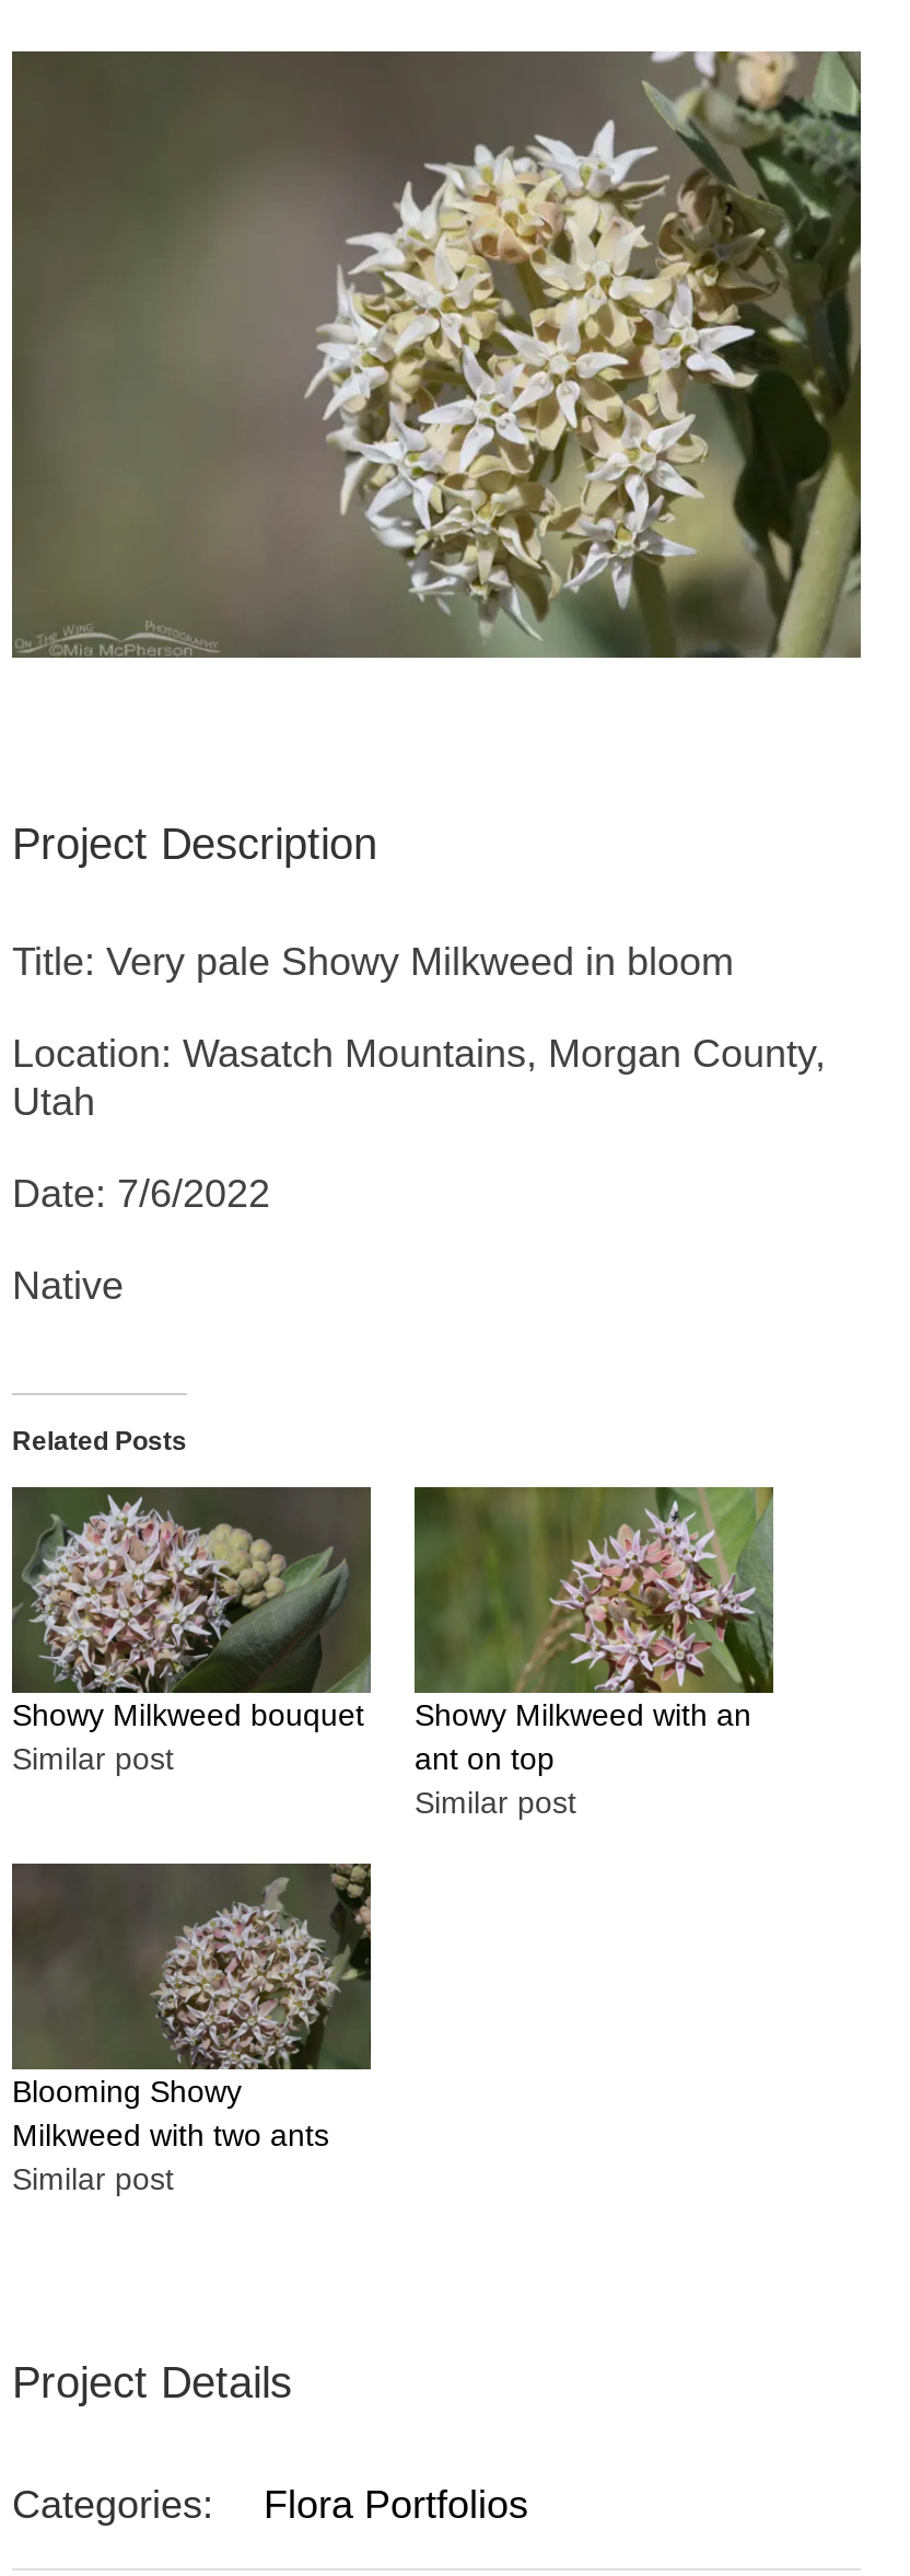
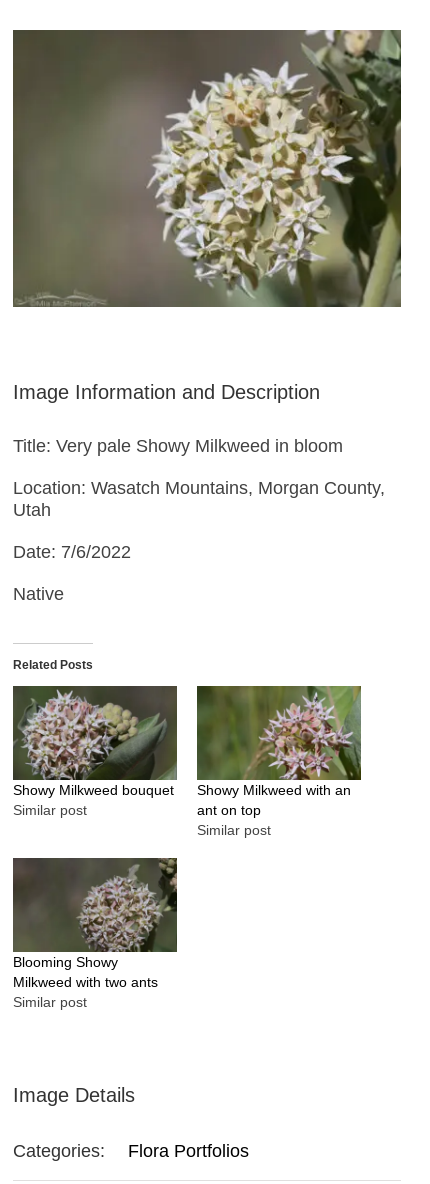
[12,821,377,869] Project Description -> [13,381,320,403] Image Information and Description
[12,2358,292,2406] Project Details -> [13,1084,135,1106] Image Details

